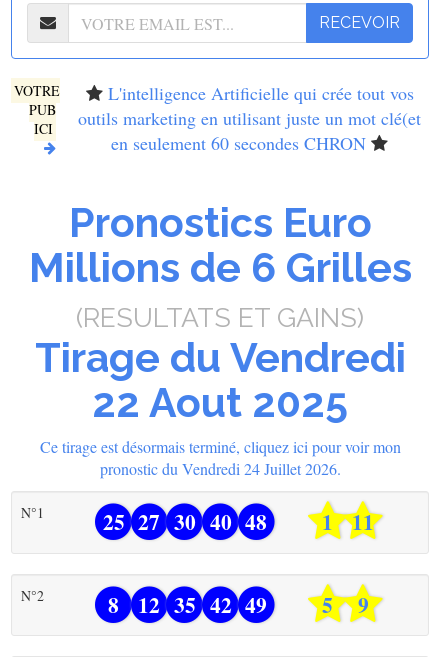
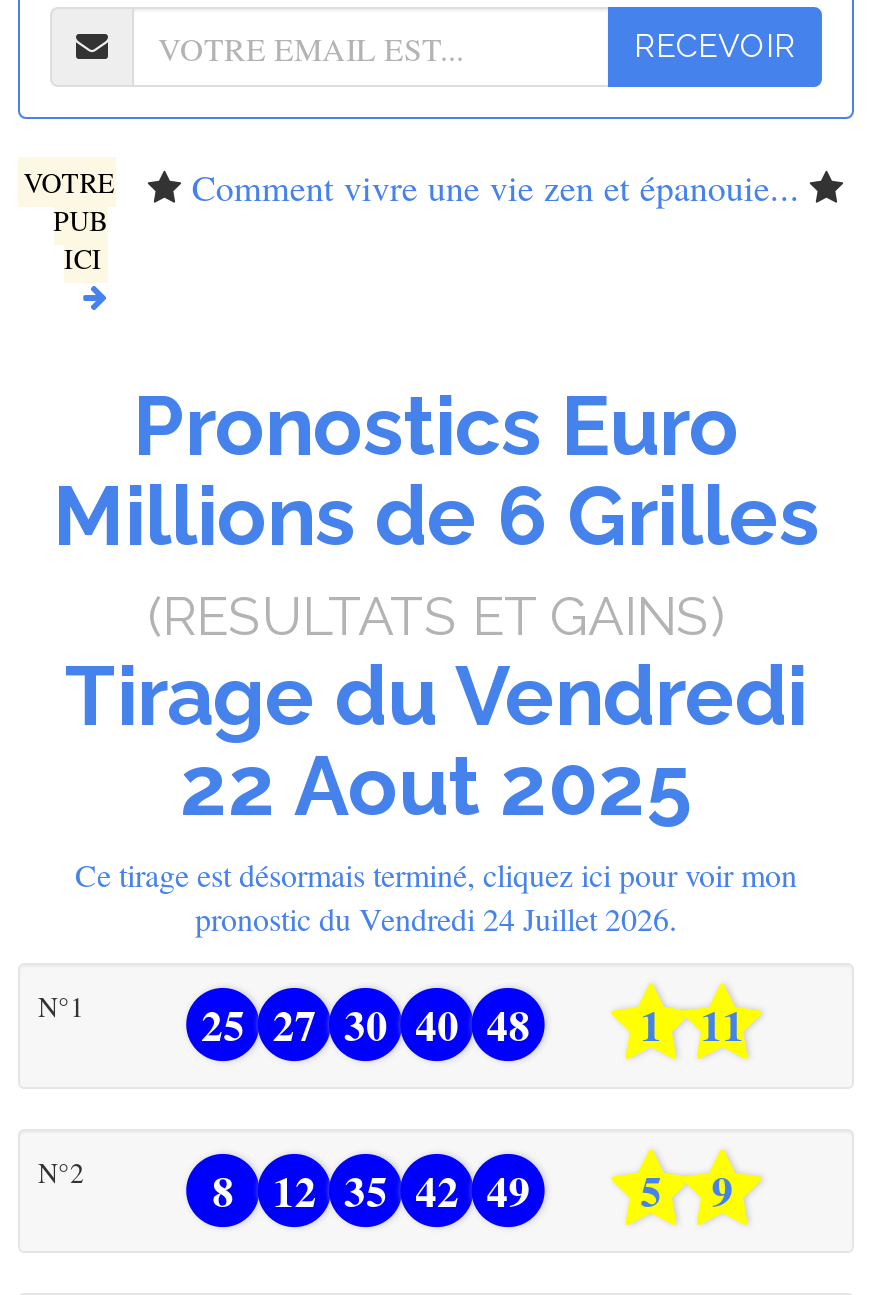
[78,81,421,155] L'intelligence Artificielle qui crée tout vos | outils marketing en utilisant juste un mot clé(et | en seulement 60 secondes CHRON -> [192,163,800,211] Comment vivre une vie zen et épanouie...

